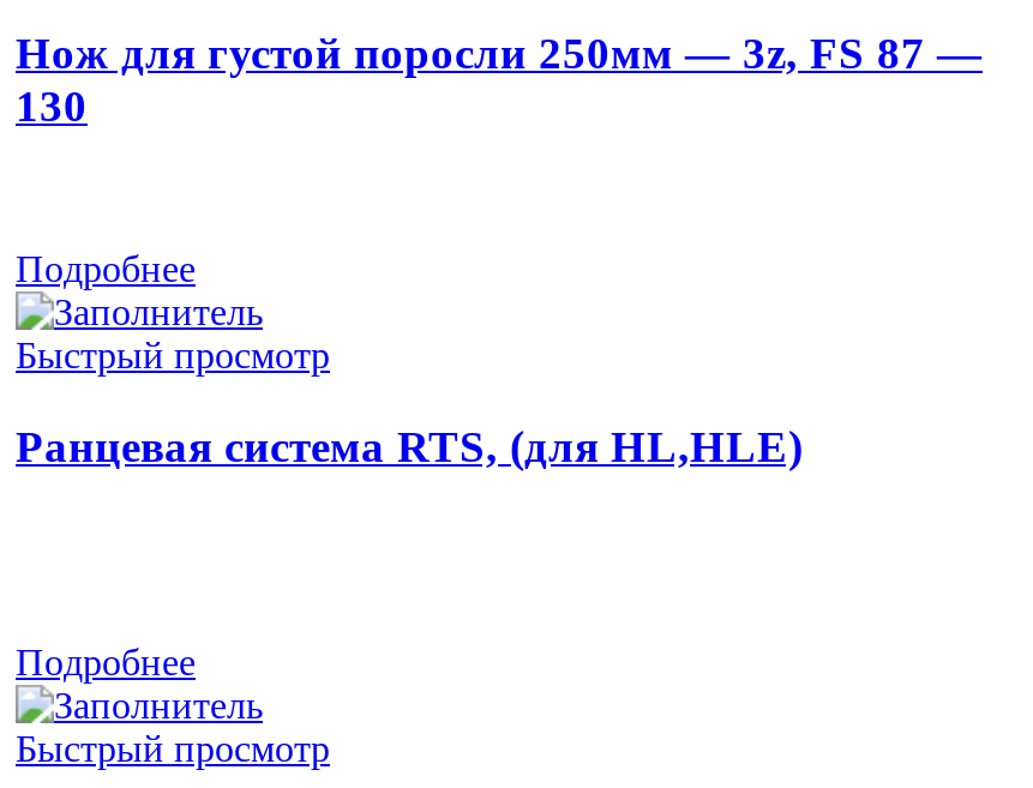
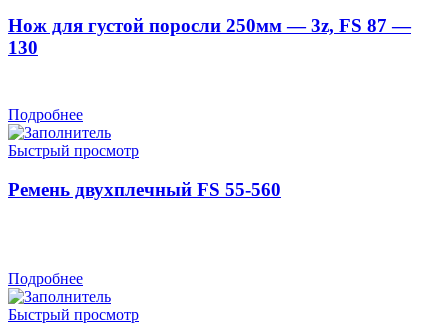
[16,422,803,472] Ранцевая система RTS, (для HL,HLE) -> [8,179,281,200] Ремень двухплечный FS 55-560

